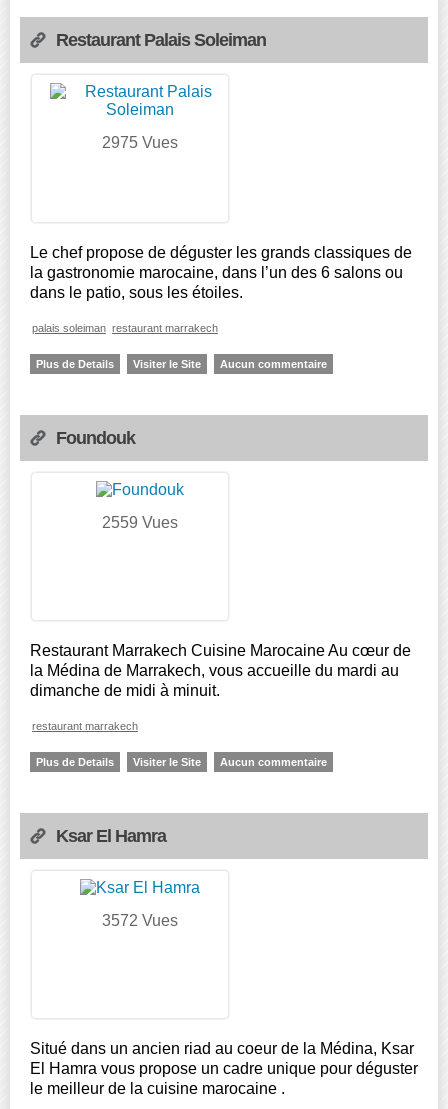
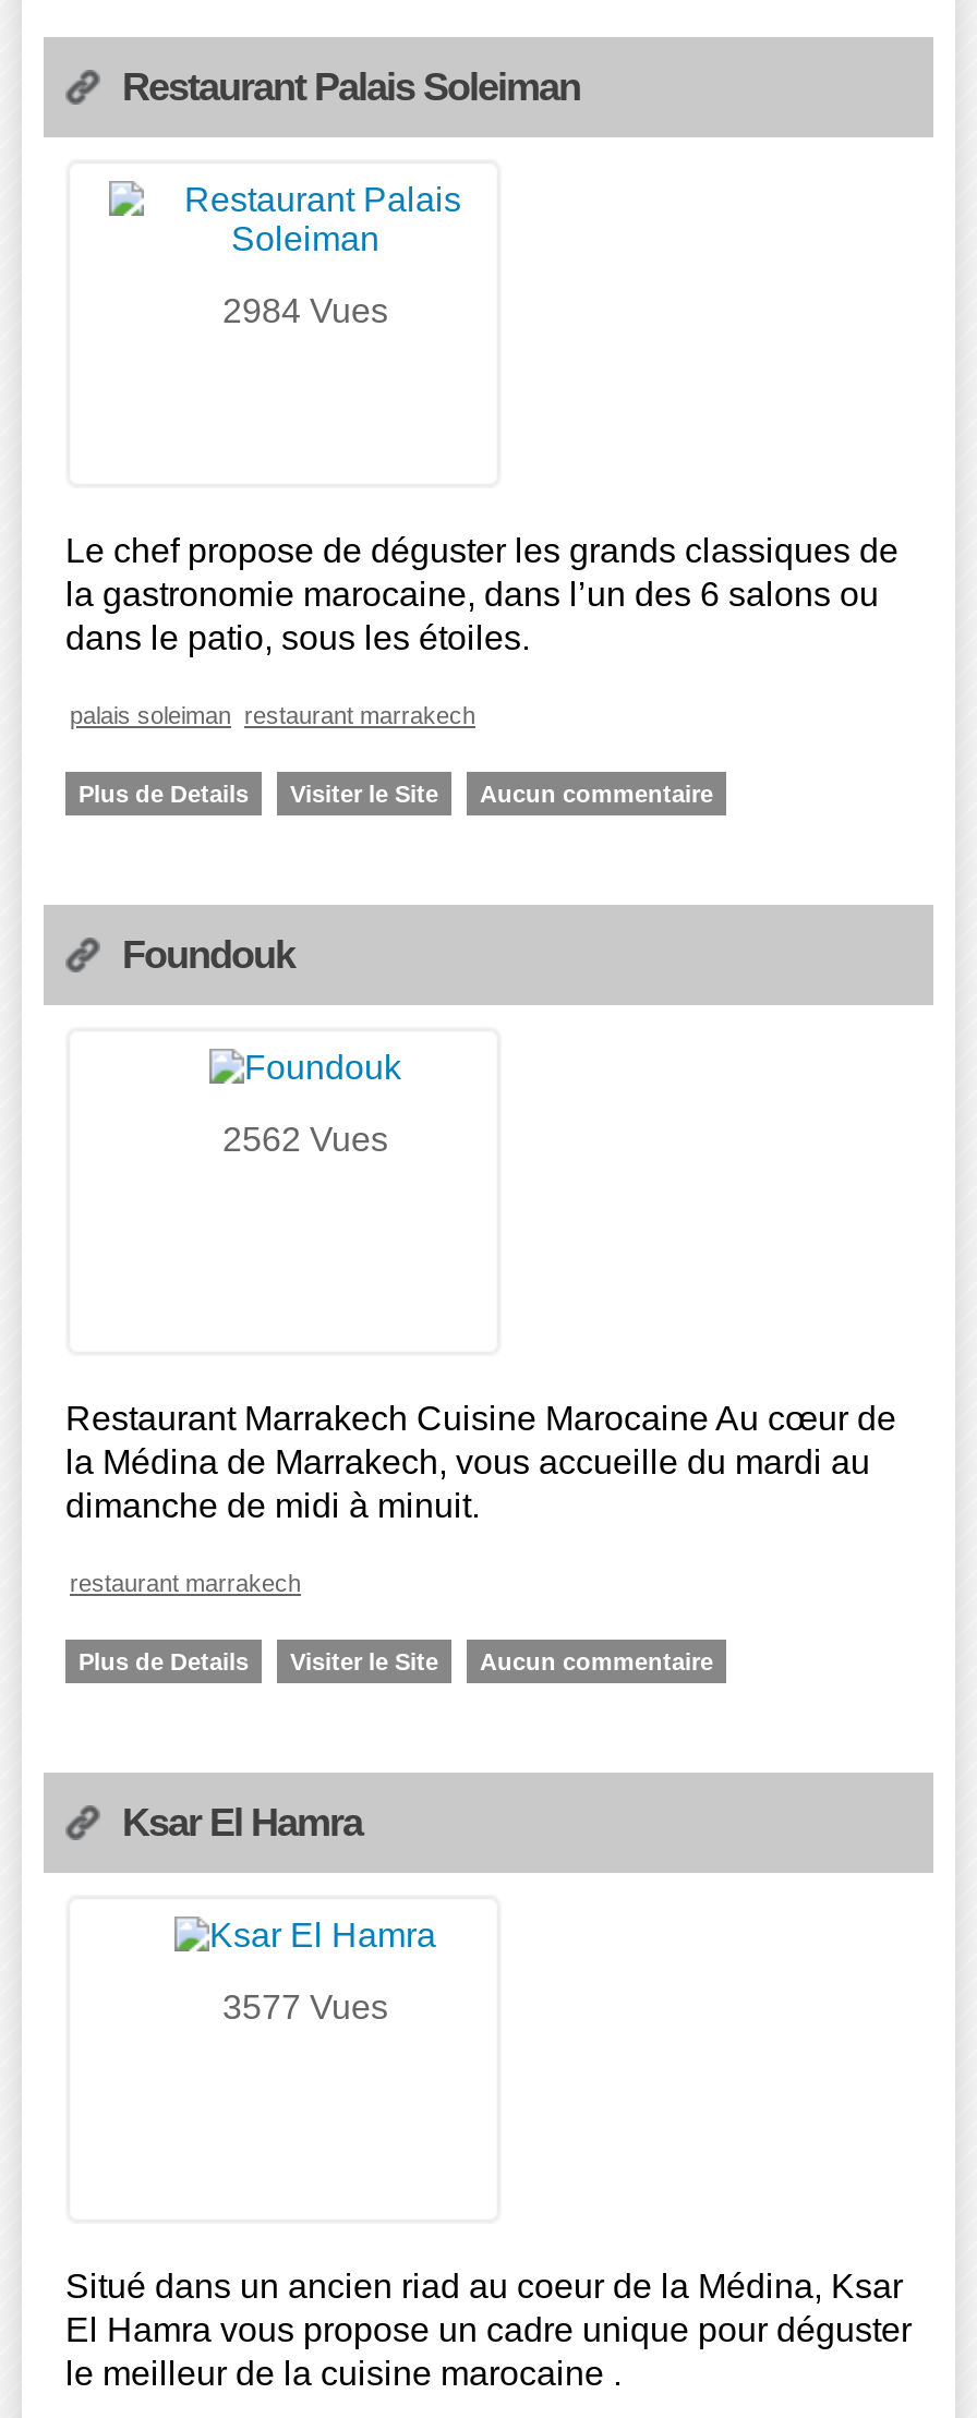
[102,134,178,151] 2975 Vues -> [222,292,388,329] 2984 Vues
[102,514,178,531] 2559 Vues -> [222,1121,388,1158] 2562 Vues
[102,912,178,929] 3572 Vues -> [222,1988,388,2026] 3577 Vues

